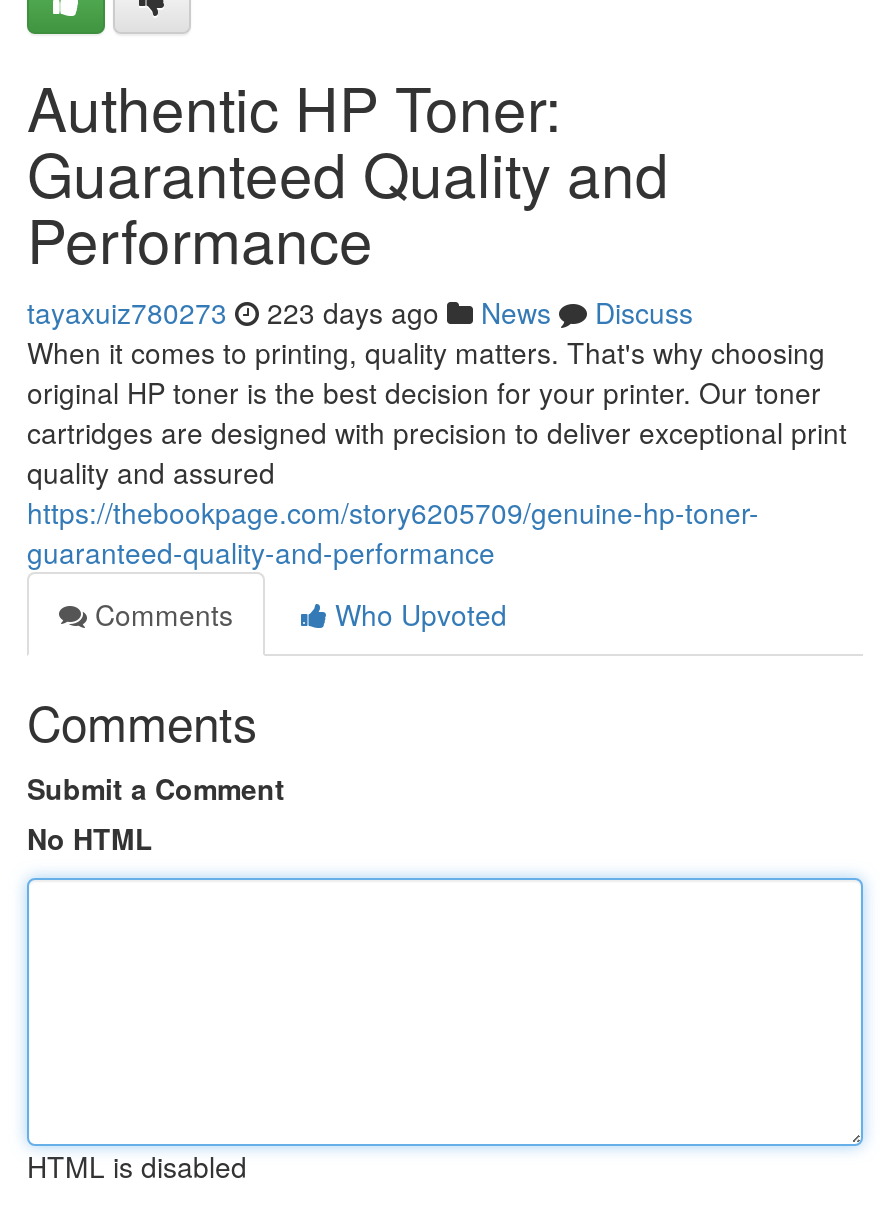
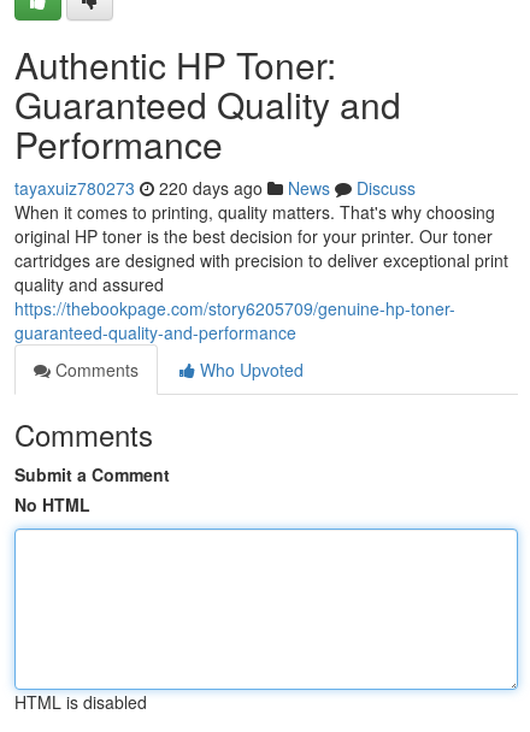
[27,292,693,332] tayaxuiz780273 223 days ago News Discuss -> [14,176,416,200] tayaxuiz780273 220 days ago News Discuss

